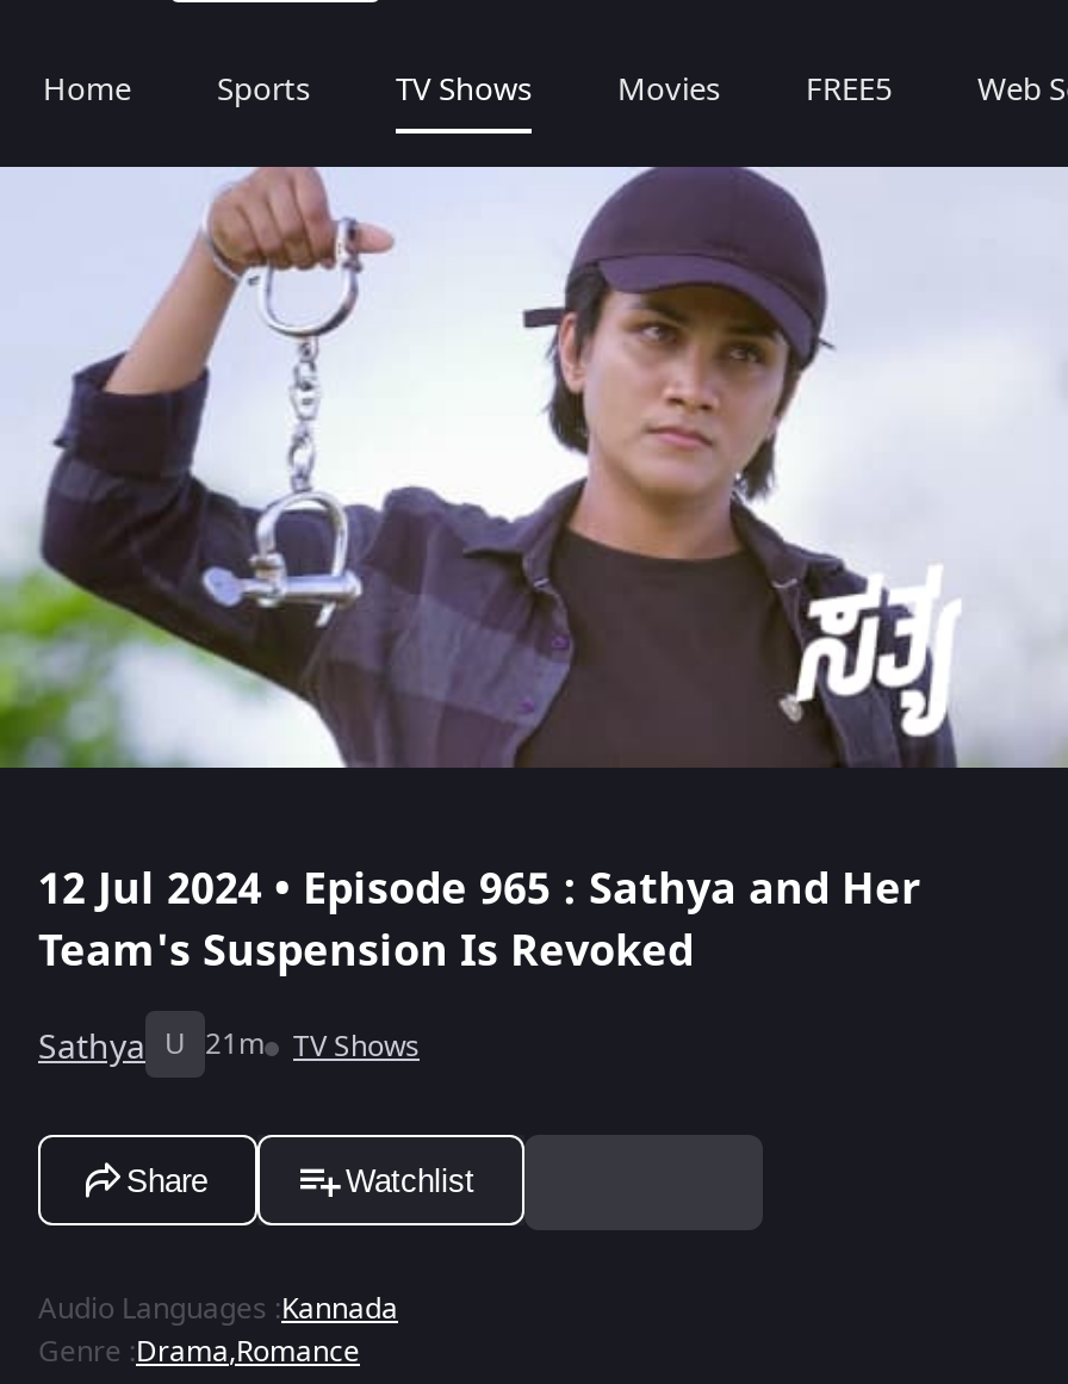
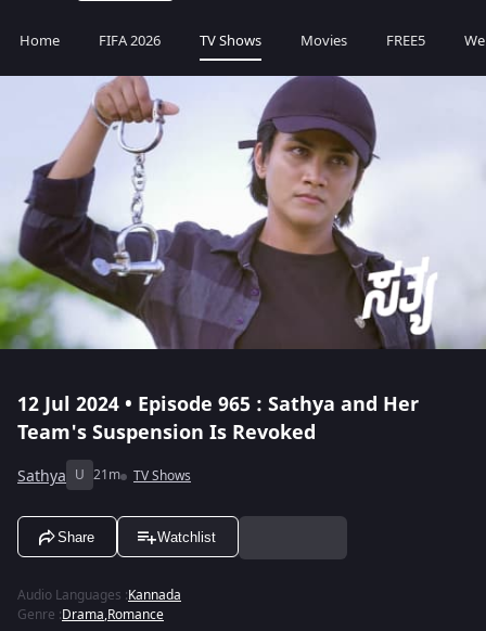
[217,67,310,112] Sports -> [99,30,161,51] FIFA 2026

